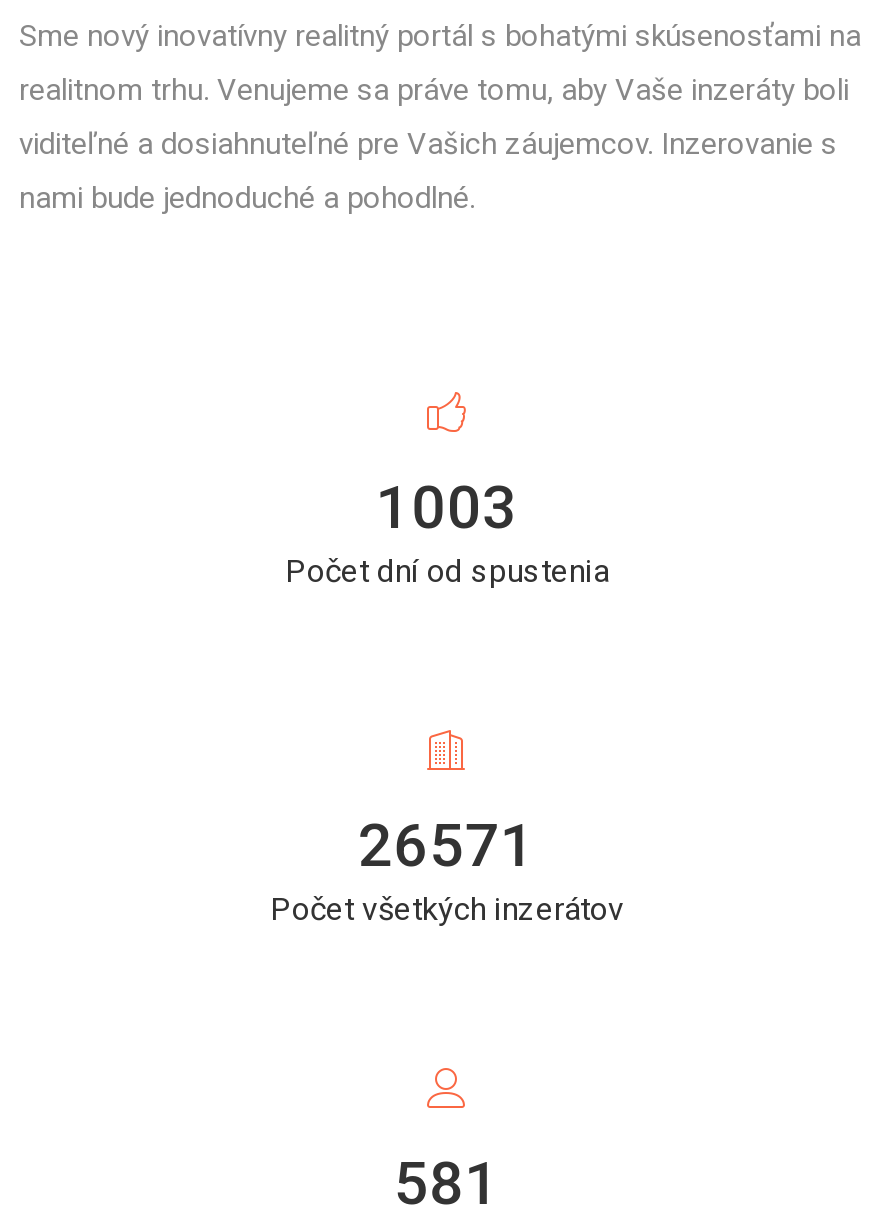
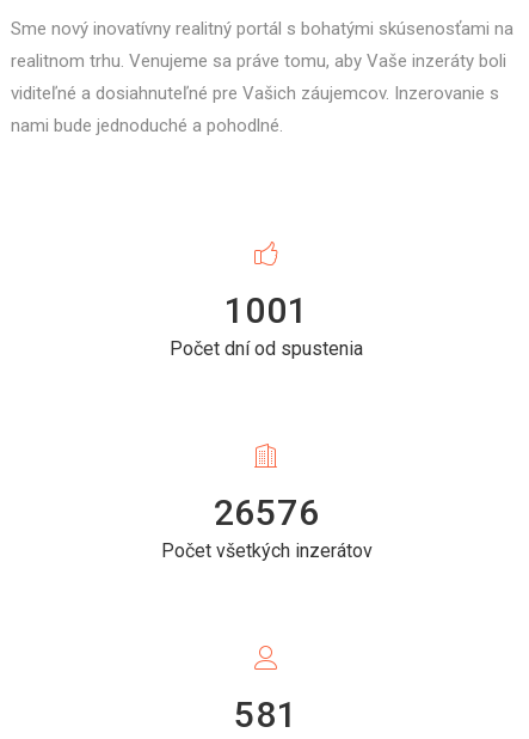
[376,472,518,542] 1003 -> [224,289,309,331] 1001
[358,810,536,880] 26571 -> [213,491,319,533] 26576

